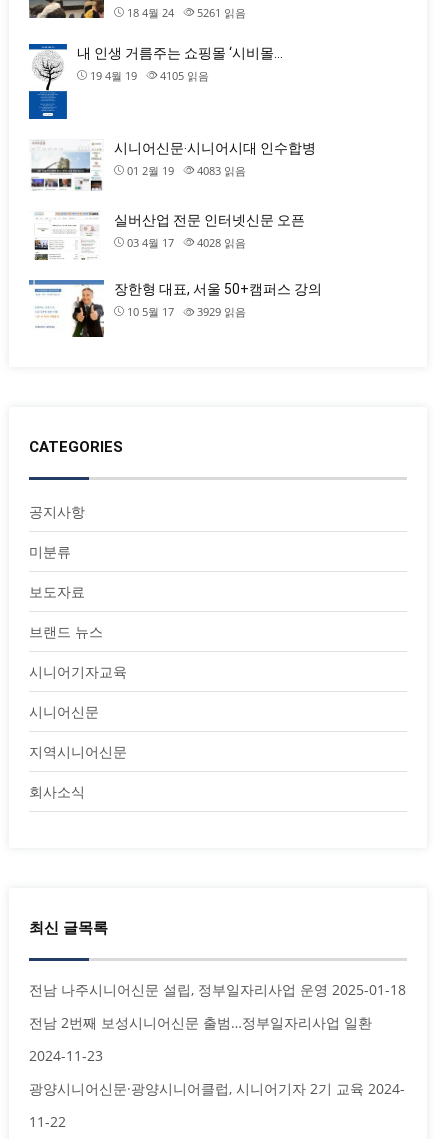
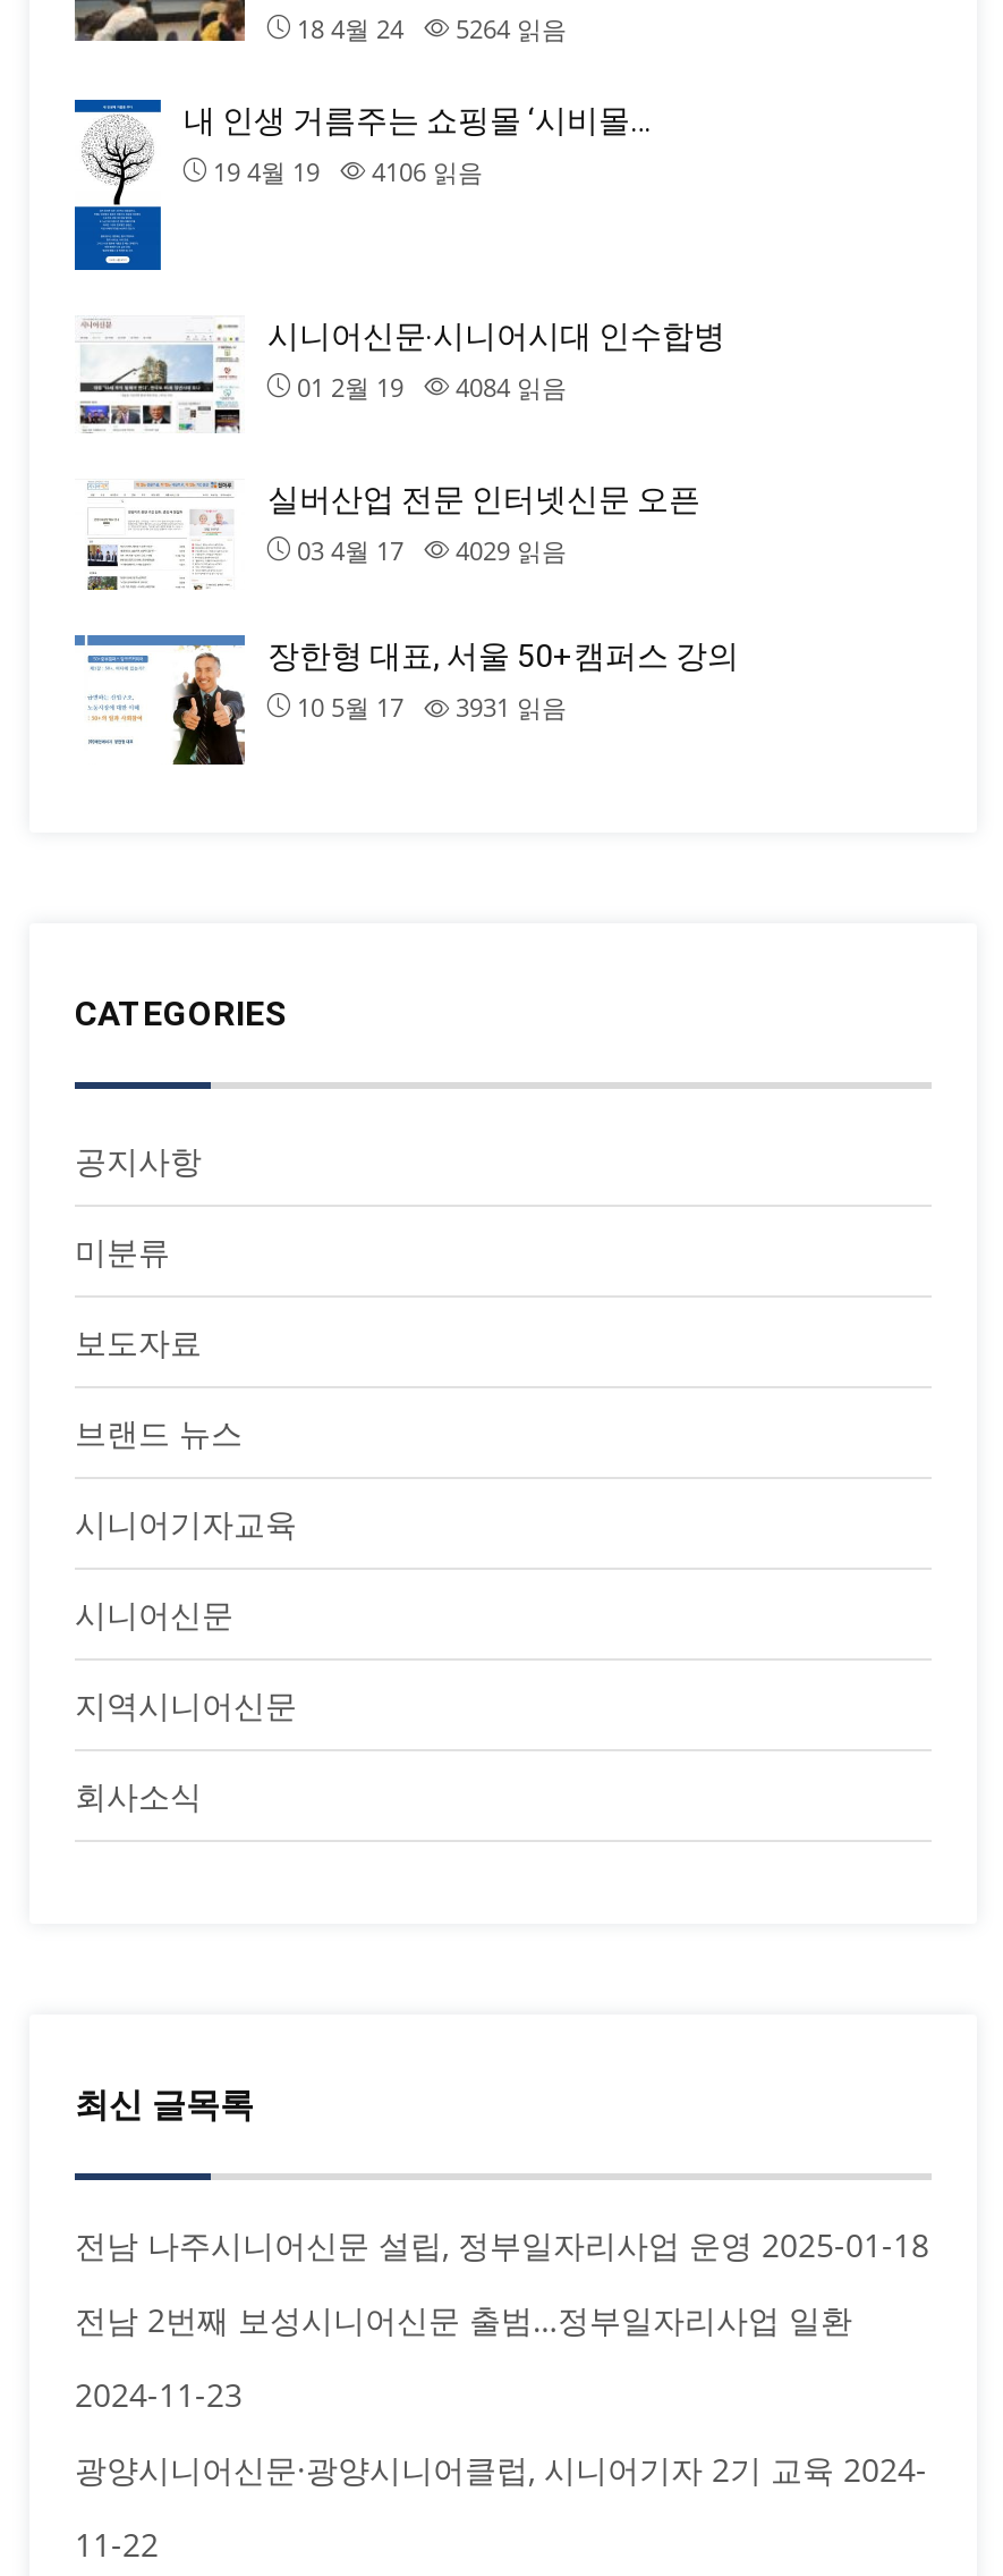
[127,5,246,20] 18 4월 24 5261 읽음 -> [297,11,567,45] 18 4월 24 5264 읽음
[90,68,209,83] 19 4월 19 4105 읽음 -> [213,154,483,188] 19 4월 19 4106 읽음
[127,163,246,178] 01 2월 19 4083 읽음 -> [297,370,567,404] 01 2월 19 4084 읽음
[127,235,246,250] 03 4월 17 4028 읽음 -> [297,532,567,566] 03 4월 17 4029 읽음
[127,304,246,319] 10 5월 17 3929 읽음 -> [297,691,567,725] 10 5월 17 3931 읽음

